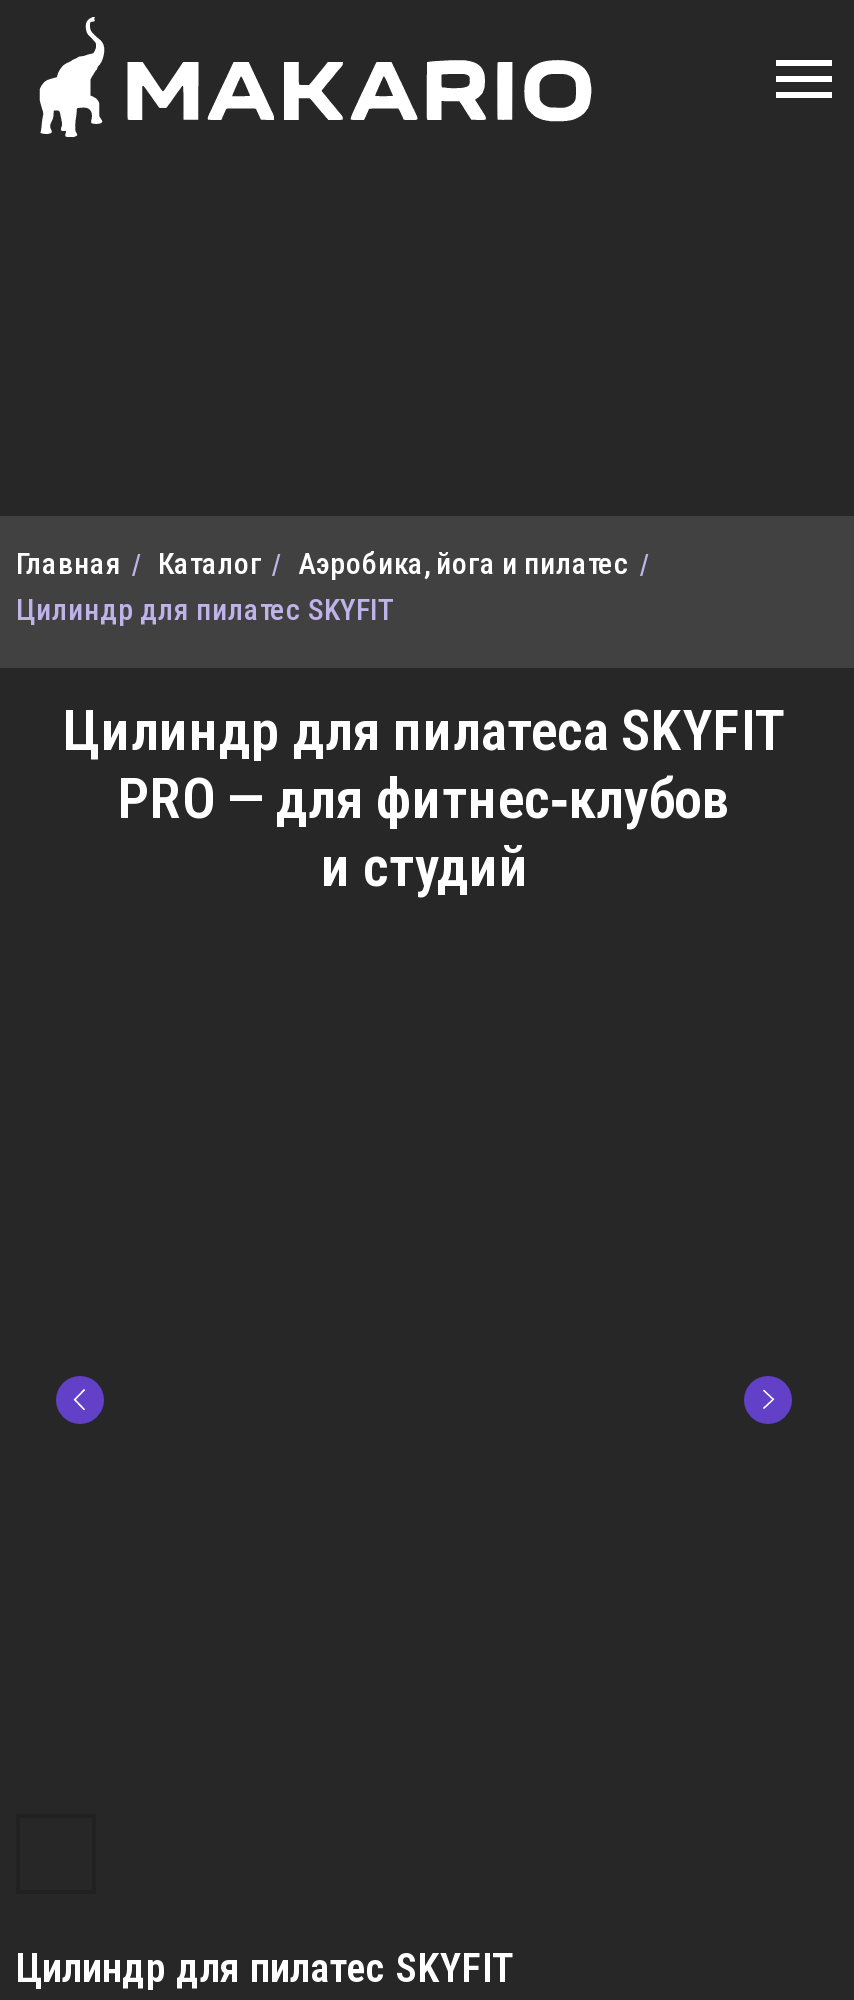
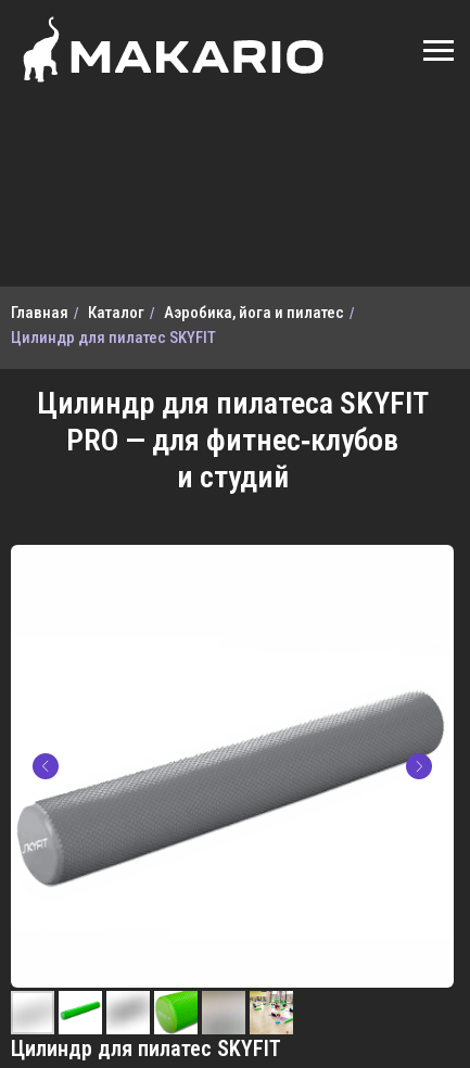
none -> [10,544,455,1035] [image]

